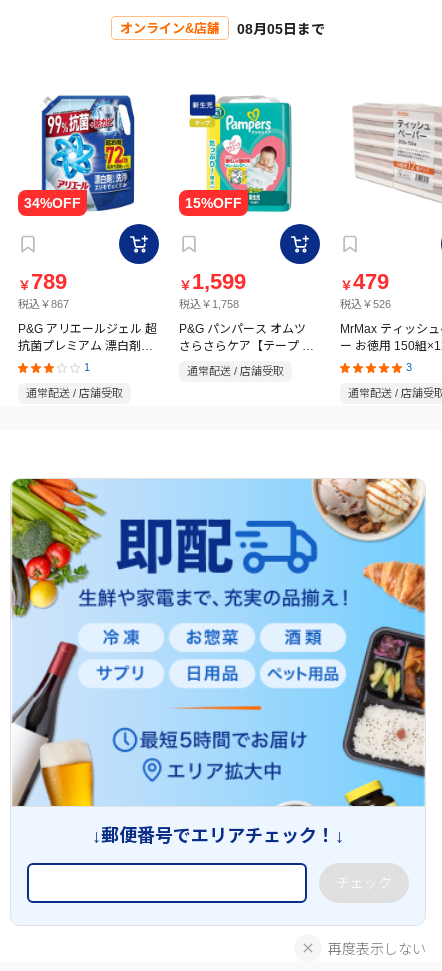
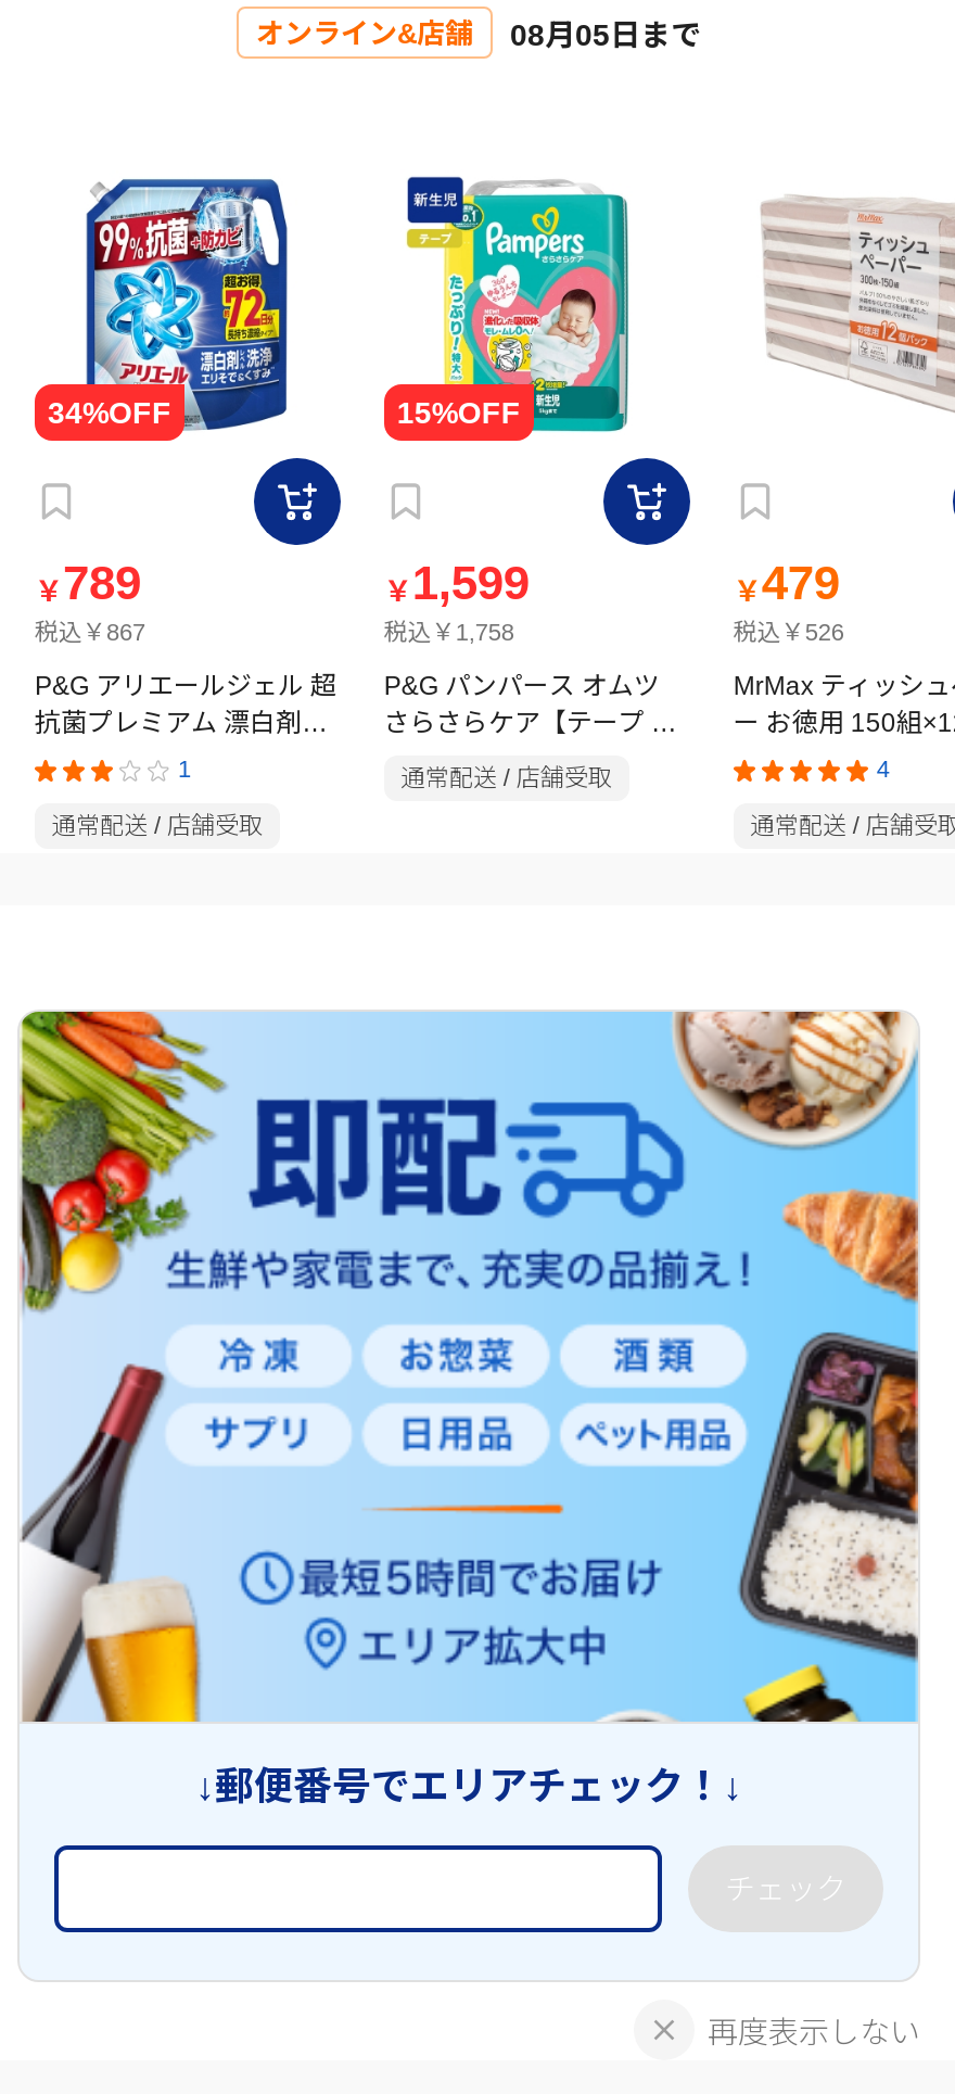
[406,361,412,373] 3 -> [876,756,889,782] 4

